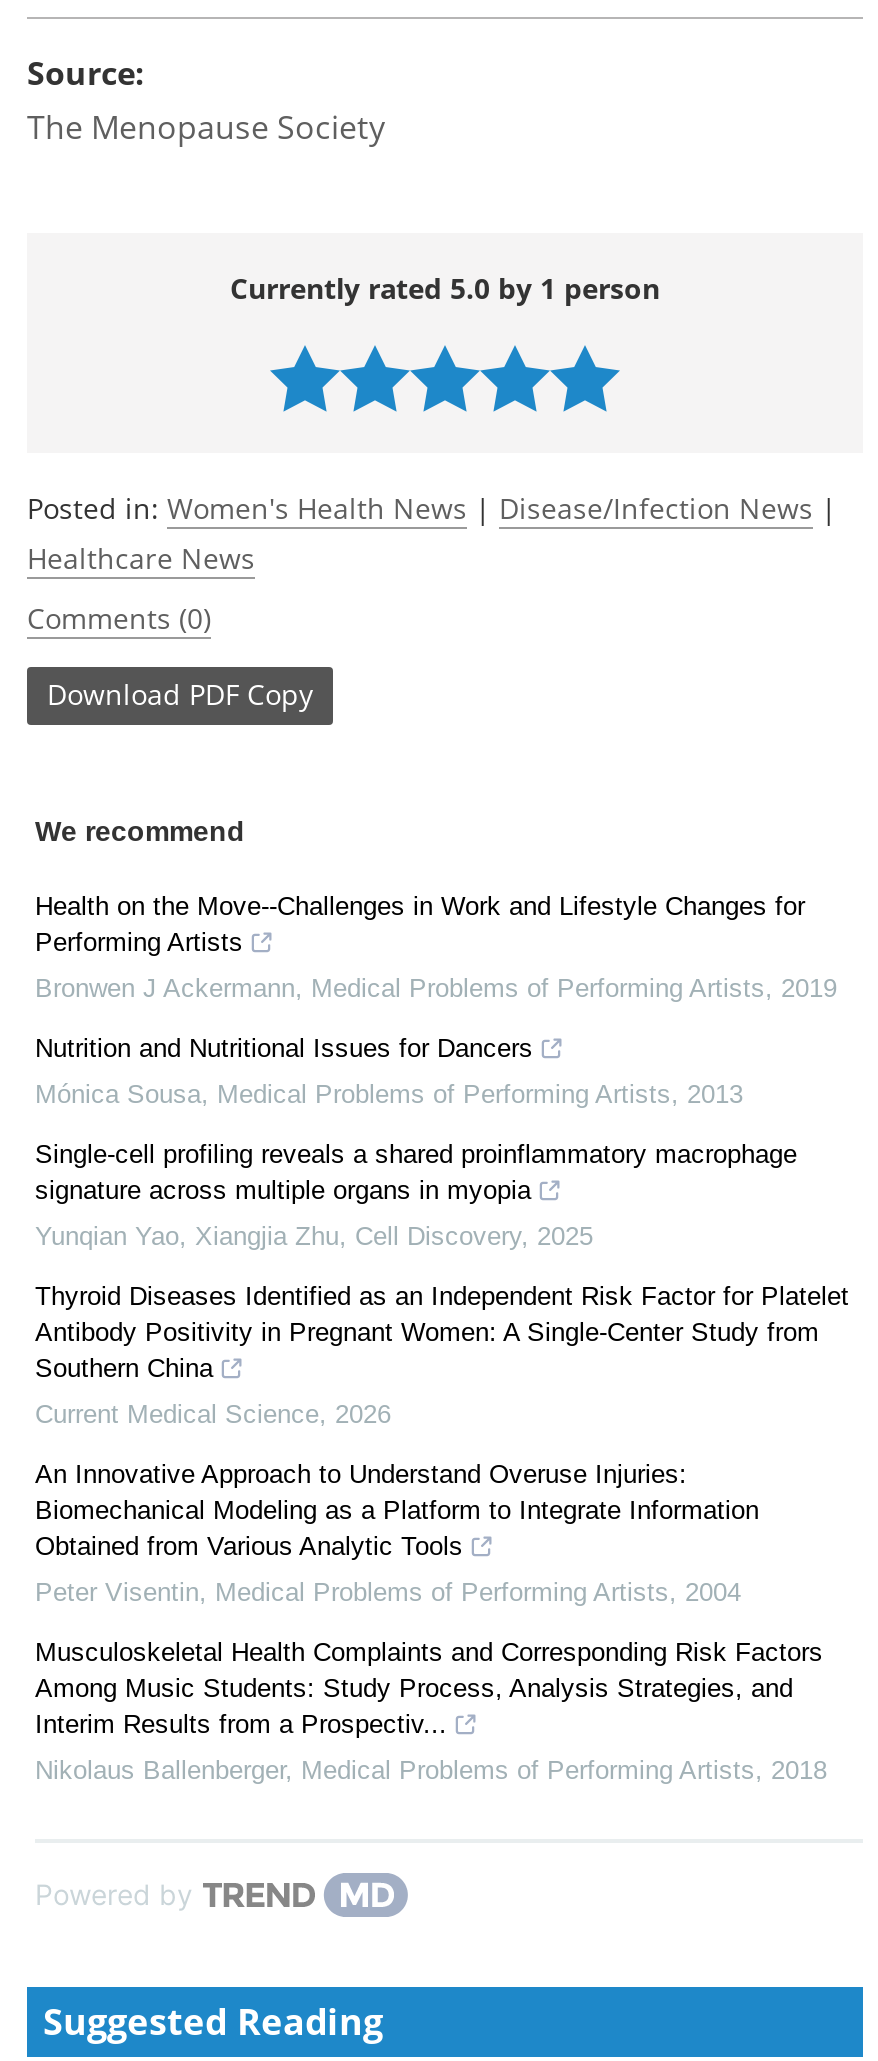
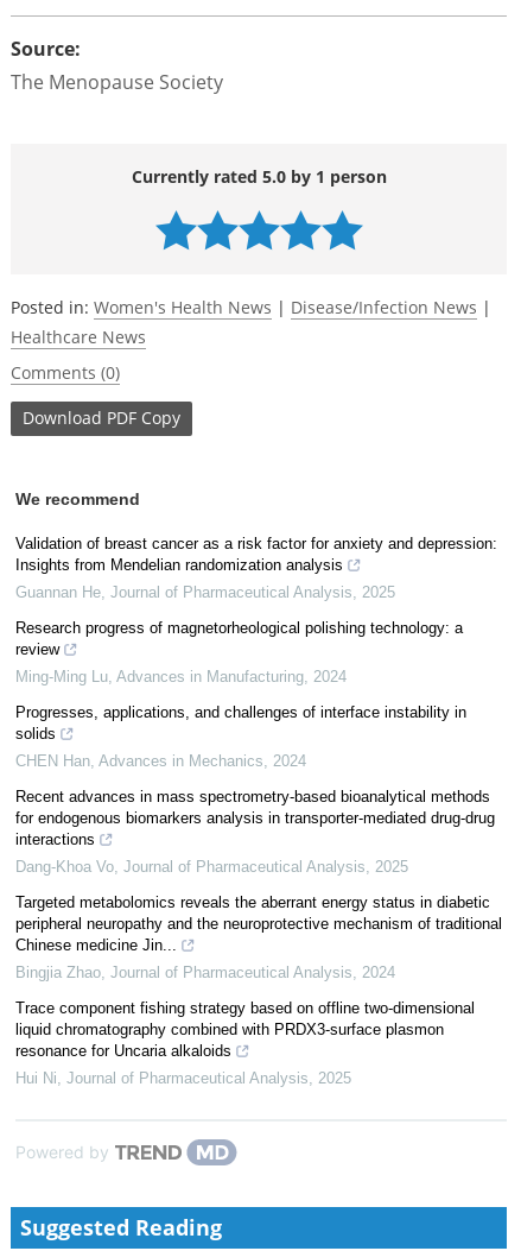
[35,891,805,957] Health on the Move--Challenges in Work and Lifestyle Changes for | Performing Artists -> [15,534,497,574] Validation of breast cancer as a risk factor for anxiety and depression: | Insights from Mendelian randomization analysis
[35,973,837,1003] Bronwen J Ackermann, Medical Problems of Performing Artists, 2019 -> [15,583,395,601] Guannan He, Journal of Pharmaceutical Analysis, 2025
[35,1033,533,1063] Nutrition and Nutritional Issues for Dancers -> [15,619,463,658] Research progress of magnetorheological polishing technology: a | review
[35,1079,743,1109] Mónica Sousa, Medical Problems of Performing Artists, 2013 -> [15,668,347,685] Ming-Ming Lu, Advances in Manufacturing, 2024
[35,1139,797,1205] Single-cell profiling reveals a shared proinflammatory macrophage | signature across multiple organs in myopia -> [15,703,466,742] Progresses, applications, and challenges of interface instability in | solids
[35,1221,593,1251] Yunqian Yao, Xiangjia Zhu, Cell Discovery, 2025 -> [15,752,306,770] CHEN Han, Advances in Mechanics, 2024
[35,1281,849,1383] Thyroid Diseases Identified as an Independent Risk Factor for Platelet | Antibody Positivity in Pregnant Women: A Single-Center Study from | Southern China -> [15,788,495,848] Recent advances in mass spectrometry-based bioanalytical methods | for endogenous biomarkers analysis in transporter-mediated drug-drug | interactions
[35,1399,391,1429] Current Medical Science, 2026 -> [15,858,408,875] Dang-Khoa Vo, Journal of Pharmaceutical Analysis, 2025
[35,1459,759,1561] An Innovative Approach to Understand Overuse Injuries: | Biomechanical Modeling as a Platform to Integrate Information | Obtained from Various Analytic Tools -> [15,893,502,954] Targeted metabolomics reveals the aberrant energy status in diabetic | peripheral neuropathy and the neuroprotective mechanism of traditional | Chinese medicine Jin...
[35,1577,741,1607] Peter Visentin, Medical Problems of Performing Artists, 2004 -> [15,963,395,981] Bingjia Zhao, Journal of Pharmaceutical Analysis, 2024
[35,1637,823,1739] Musculoskeletal Health Complaints and Corresponding Risk Factors | Among Music Students: Study Process, Analysis Strategies, and | Interim Results from a Prospectiv... -> [15,999,475,1060] Trace component fishing strategy based on offline two-dimensional | liquid chromatography combined with PRDX3-surface plasmon | resonance for Uncaria alkaloids
[35,1755,827,1785] Nikolaus Ballenberger, Medical Problems of Performing Artists, 2018 -> [15,1069,351,1087] Hui Ni, Journal of Pharmaceutical Analysis, 2025

